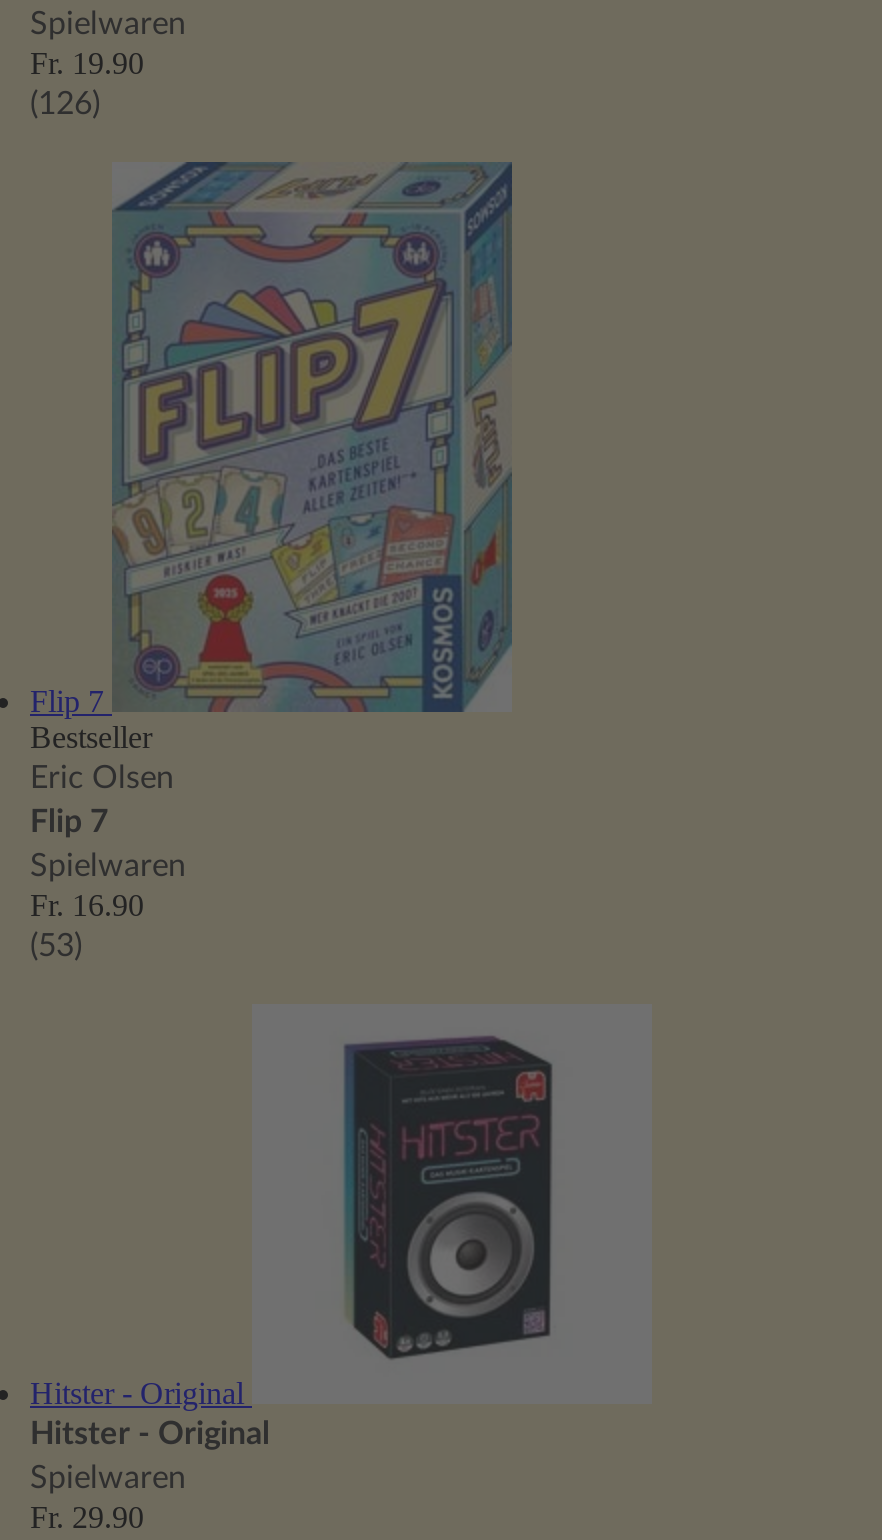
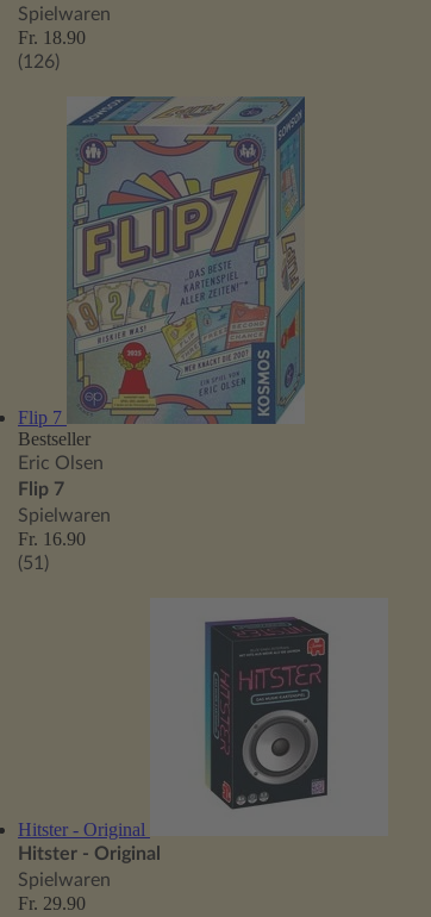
[30,46,144,80] Fr. 19.90 -> [18,27,86,48] Fr. 18.90
[30,930,82,962] (53) -> [18,554,49,573] (51)

